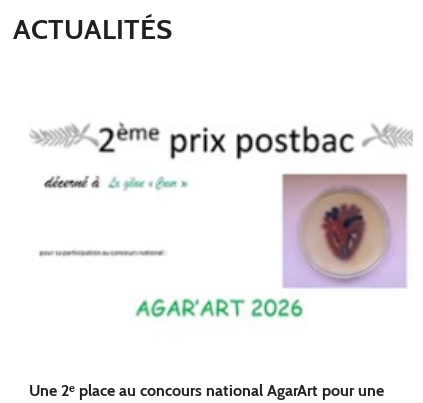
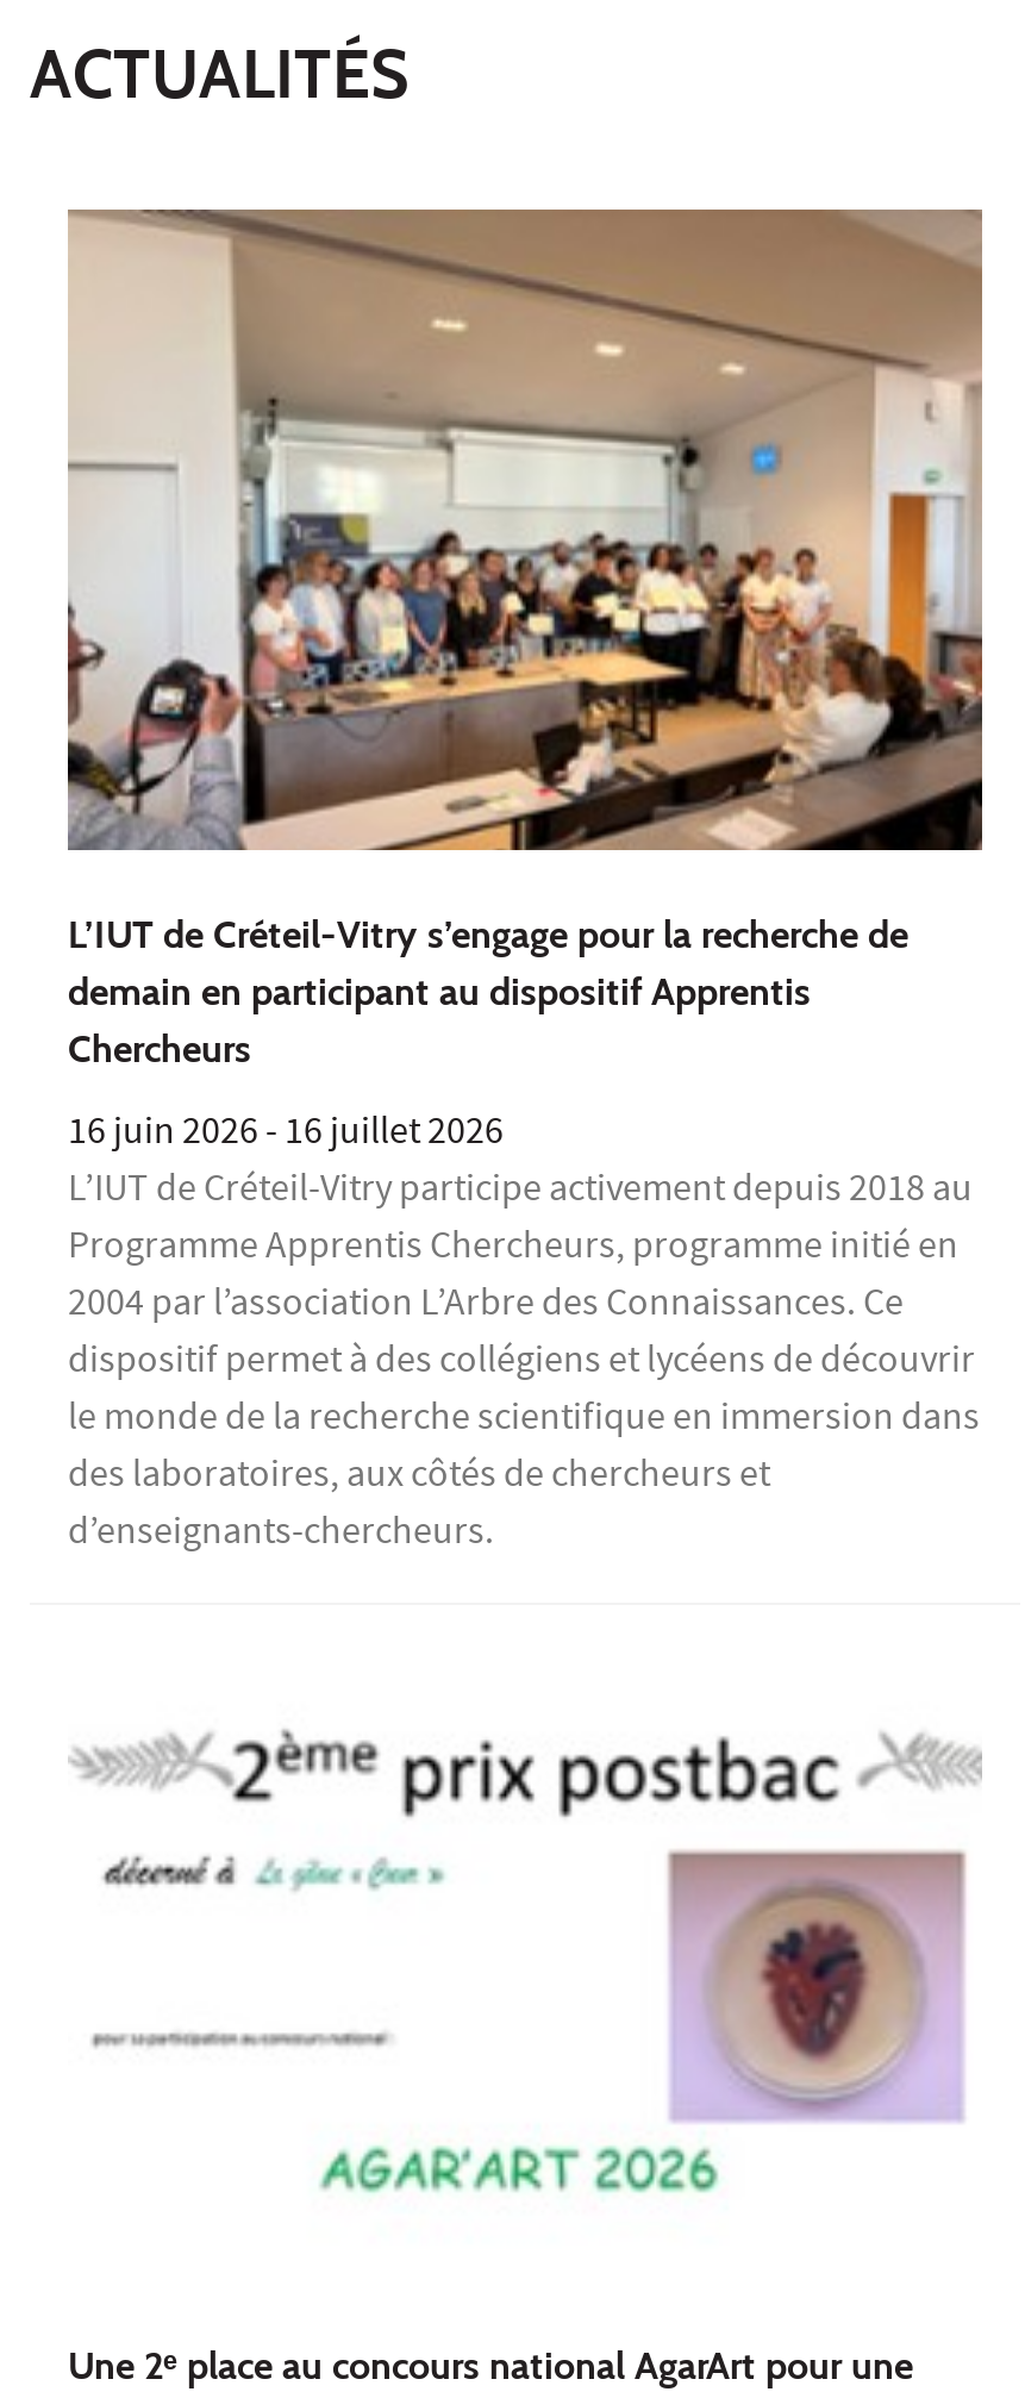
none -> [65,207,985,1564] [image] | L’IUT de Créteil-Vitry s’engage pour la recherche de | demain en participant au dispositif Apprentis | Chercheurs | 16 juin 2026- 16 juillet 2026 | L’IUT de Créteil-Vitry participe activement depuis 2018 au | Programme Apprentis Chercheurs, programme initié en | 2004 par l’association L’Arbre des Connaissances. Ce | dispositif permet à des collégiens et lycéens de découvrir | le monde de la recherche scientifique en immersion dans | des laboratoires, aux côtés de chercheurs et | d’enseignants-chercheurs.

